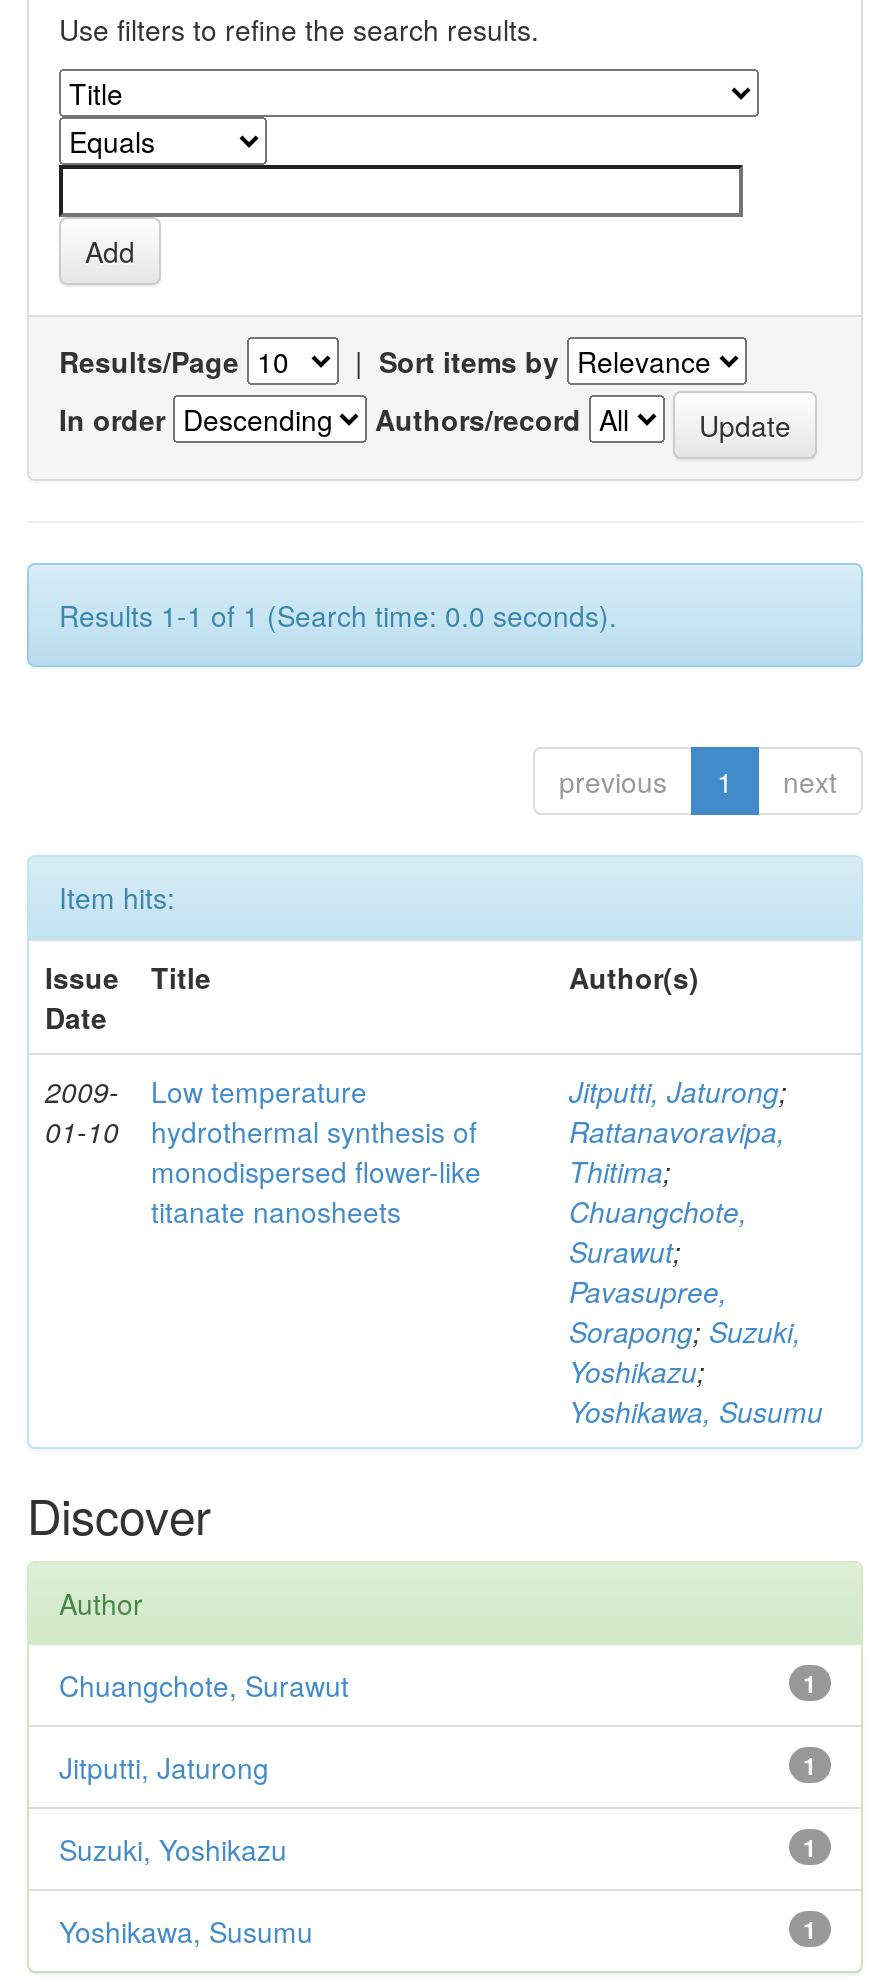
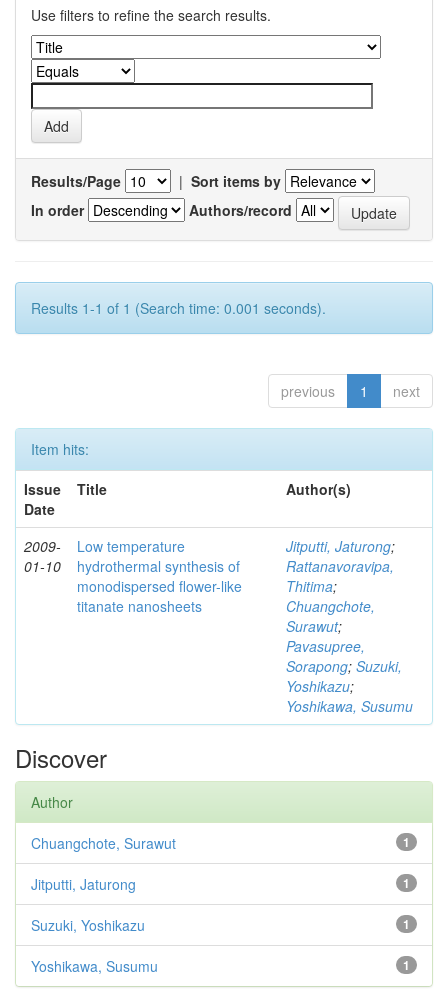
[59,595,617,635] Results 1-1 of 1 (Search time: 0.0 seconds). -> [31,298,326,318] Results 1-1 of 1 (Search time: 0.001 seconds).

